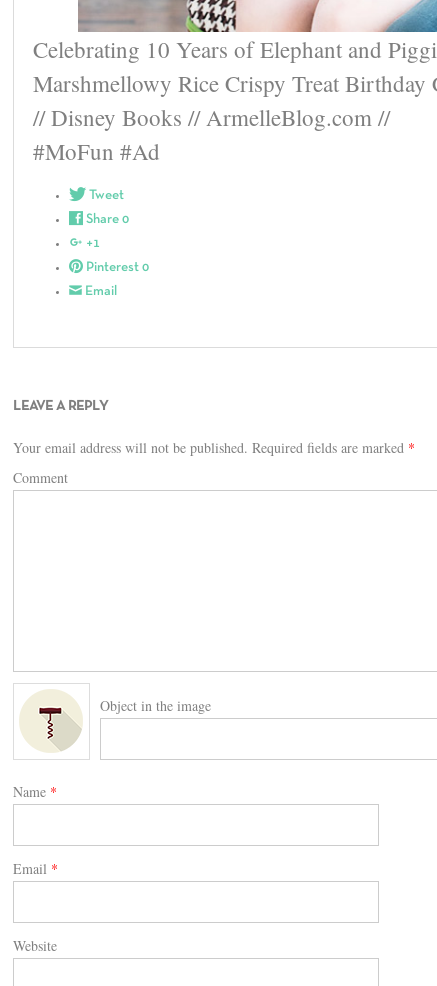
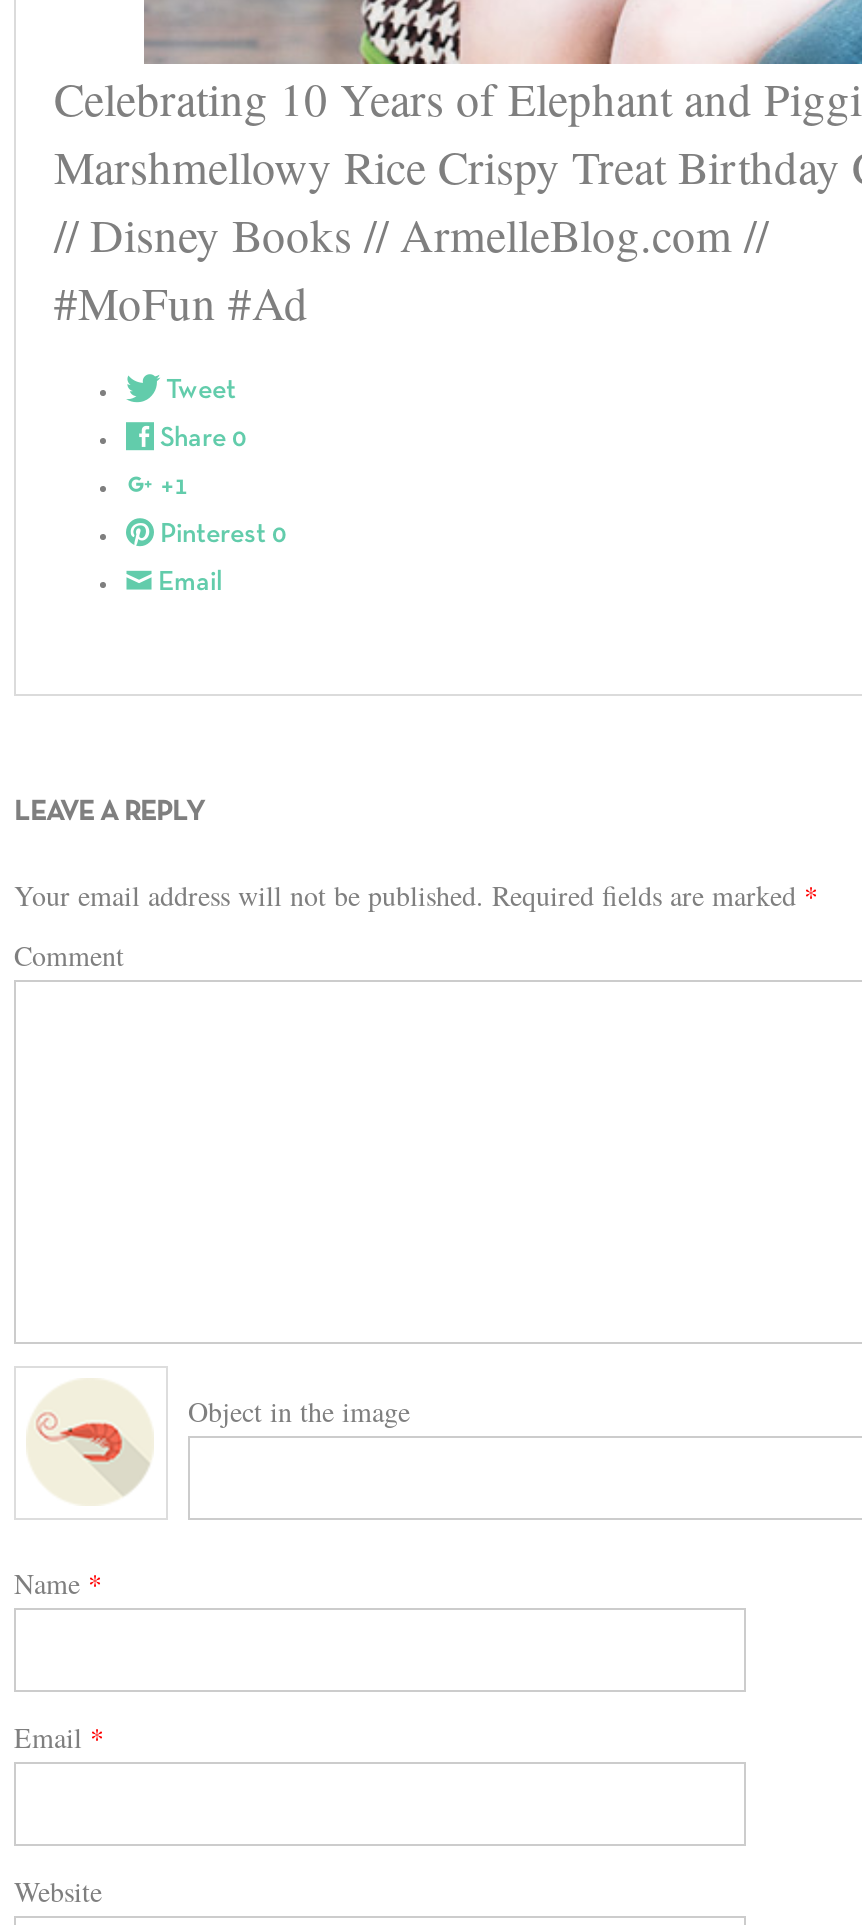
[25,706,68,751] [image] -> [36,1412,124,1498] [image]

